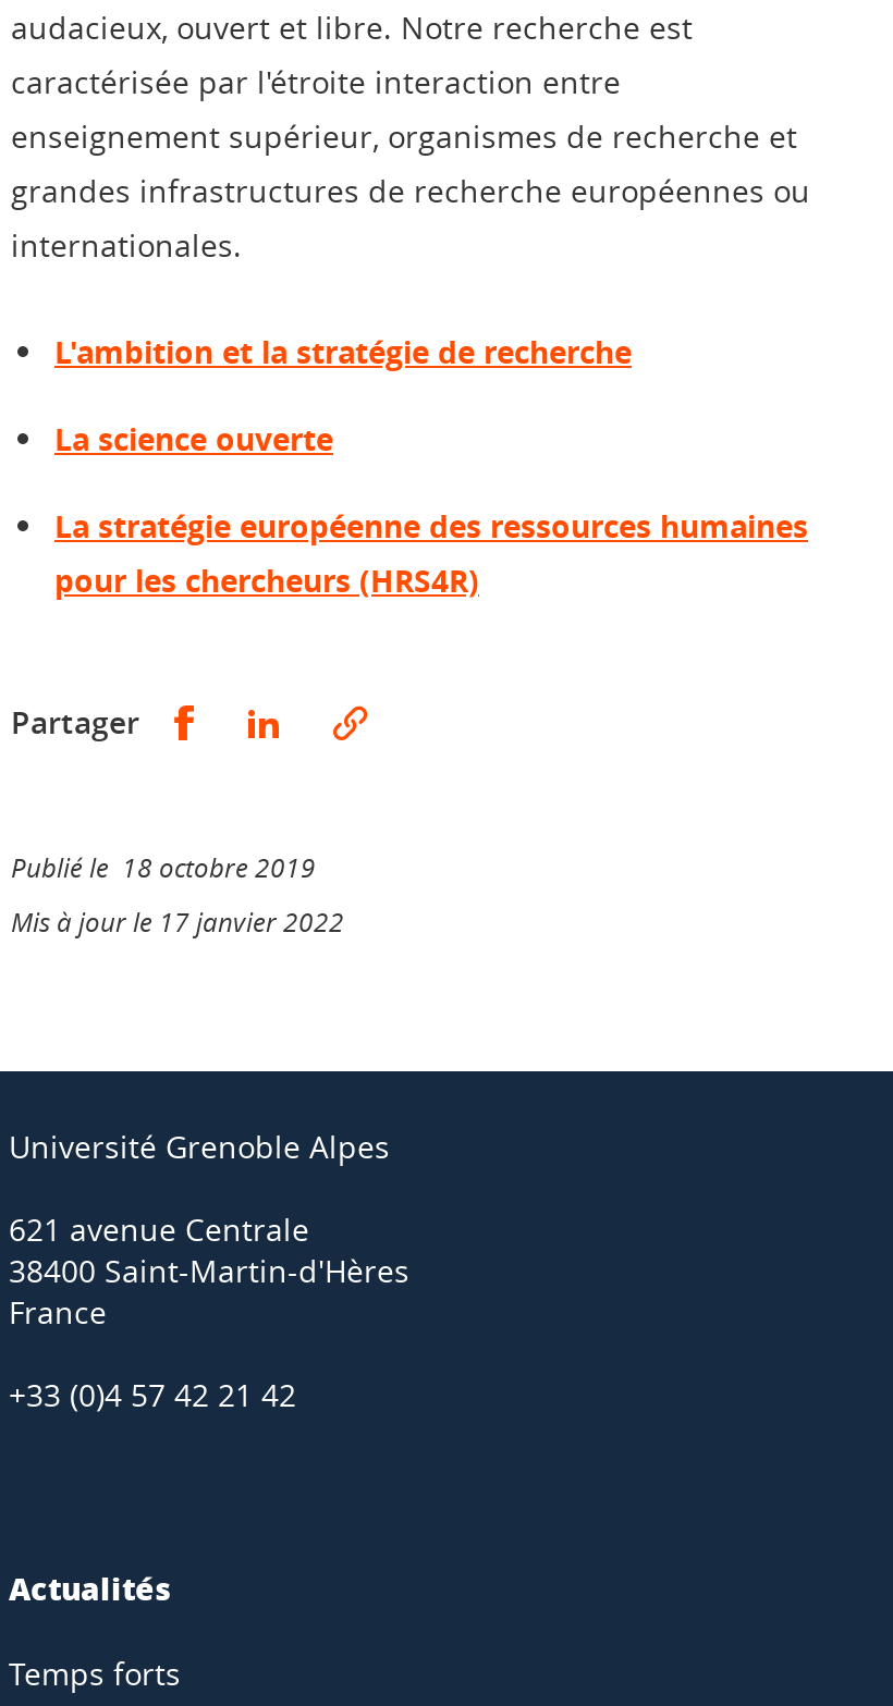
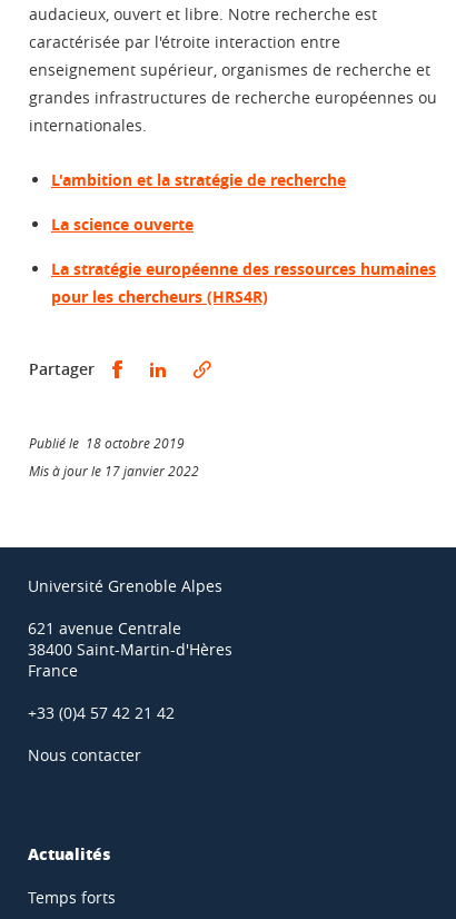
none -> [28,744,141,765] Nous contacter

